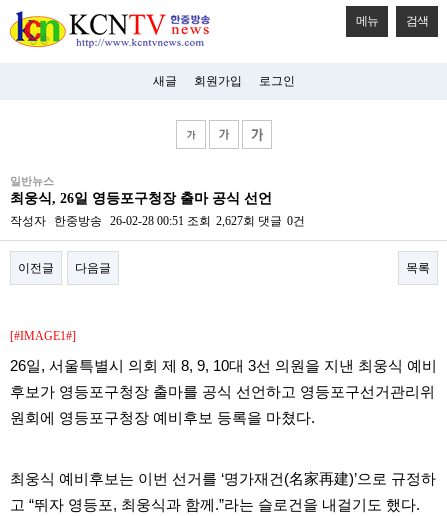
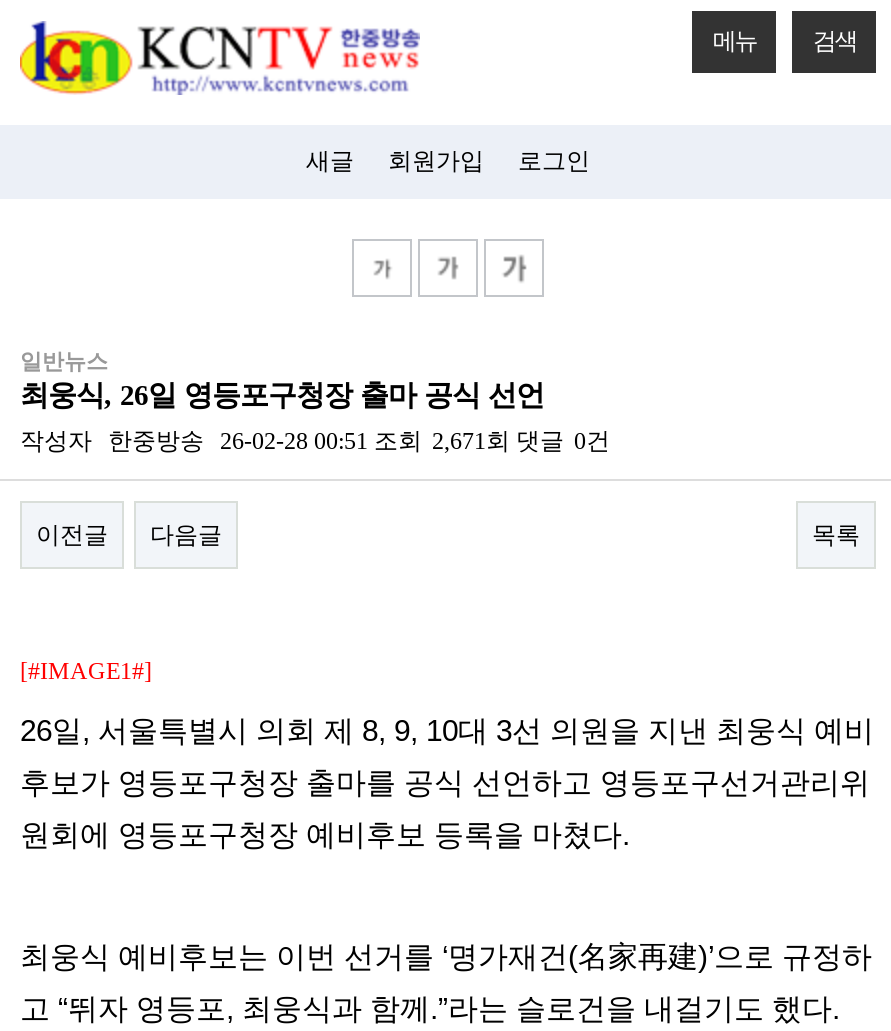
[10,214,305,228] 작성자 한중방송 26-02-28 00:51 조회 2,627회 댓글 0건 -> [20,427,610,455] 작성자 한중방송 26-02-28 00:51 조회 2,671회 댓글 0건

